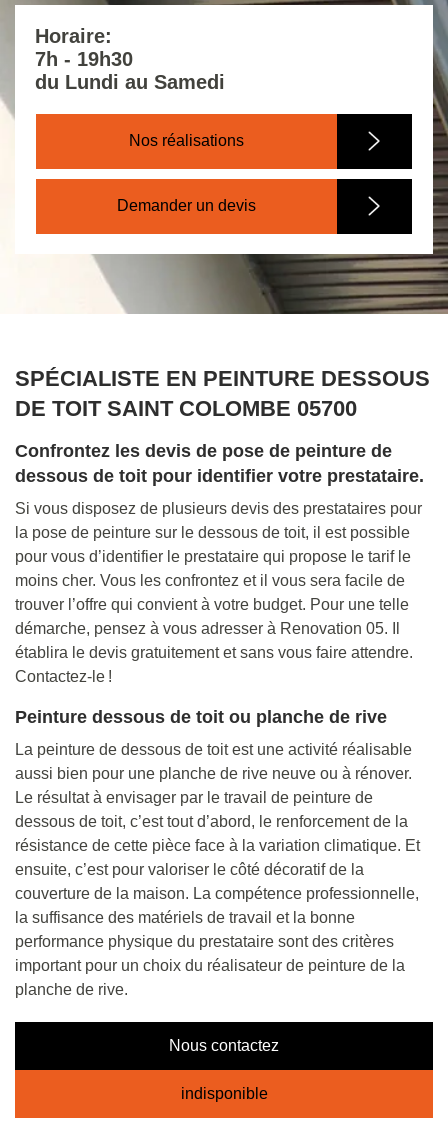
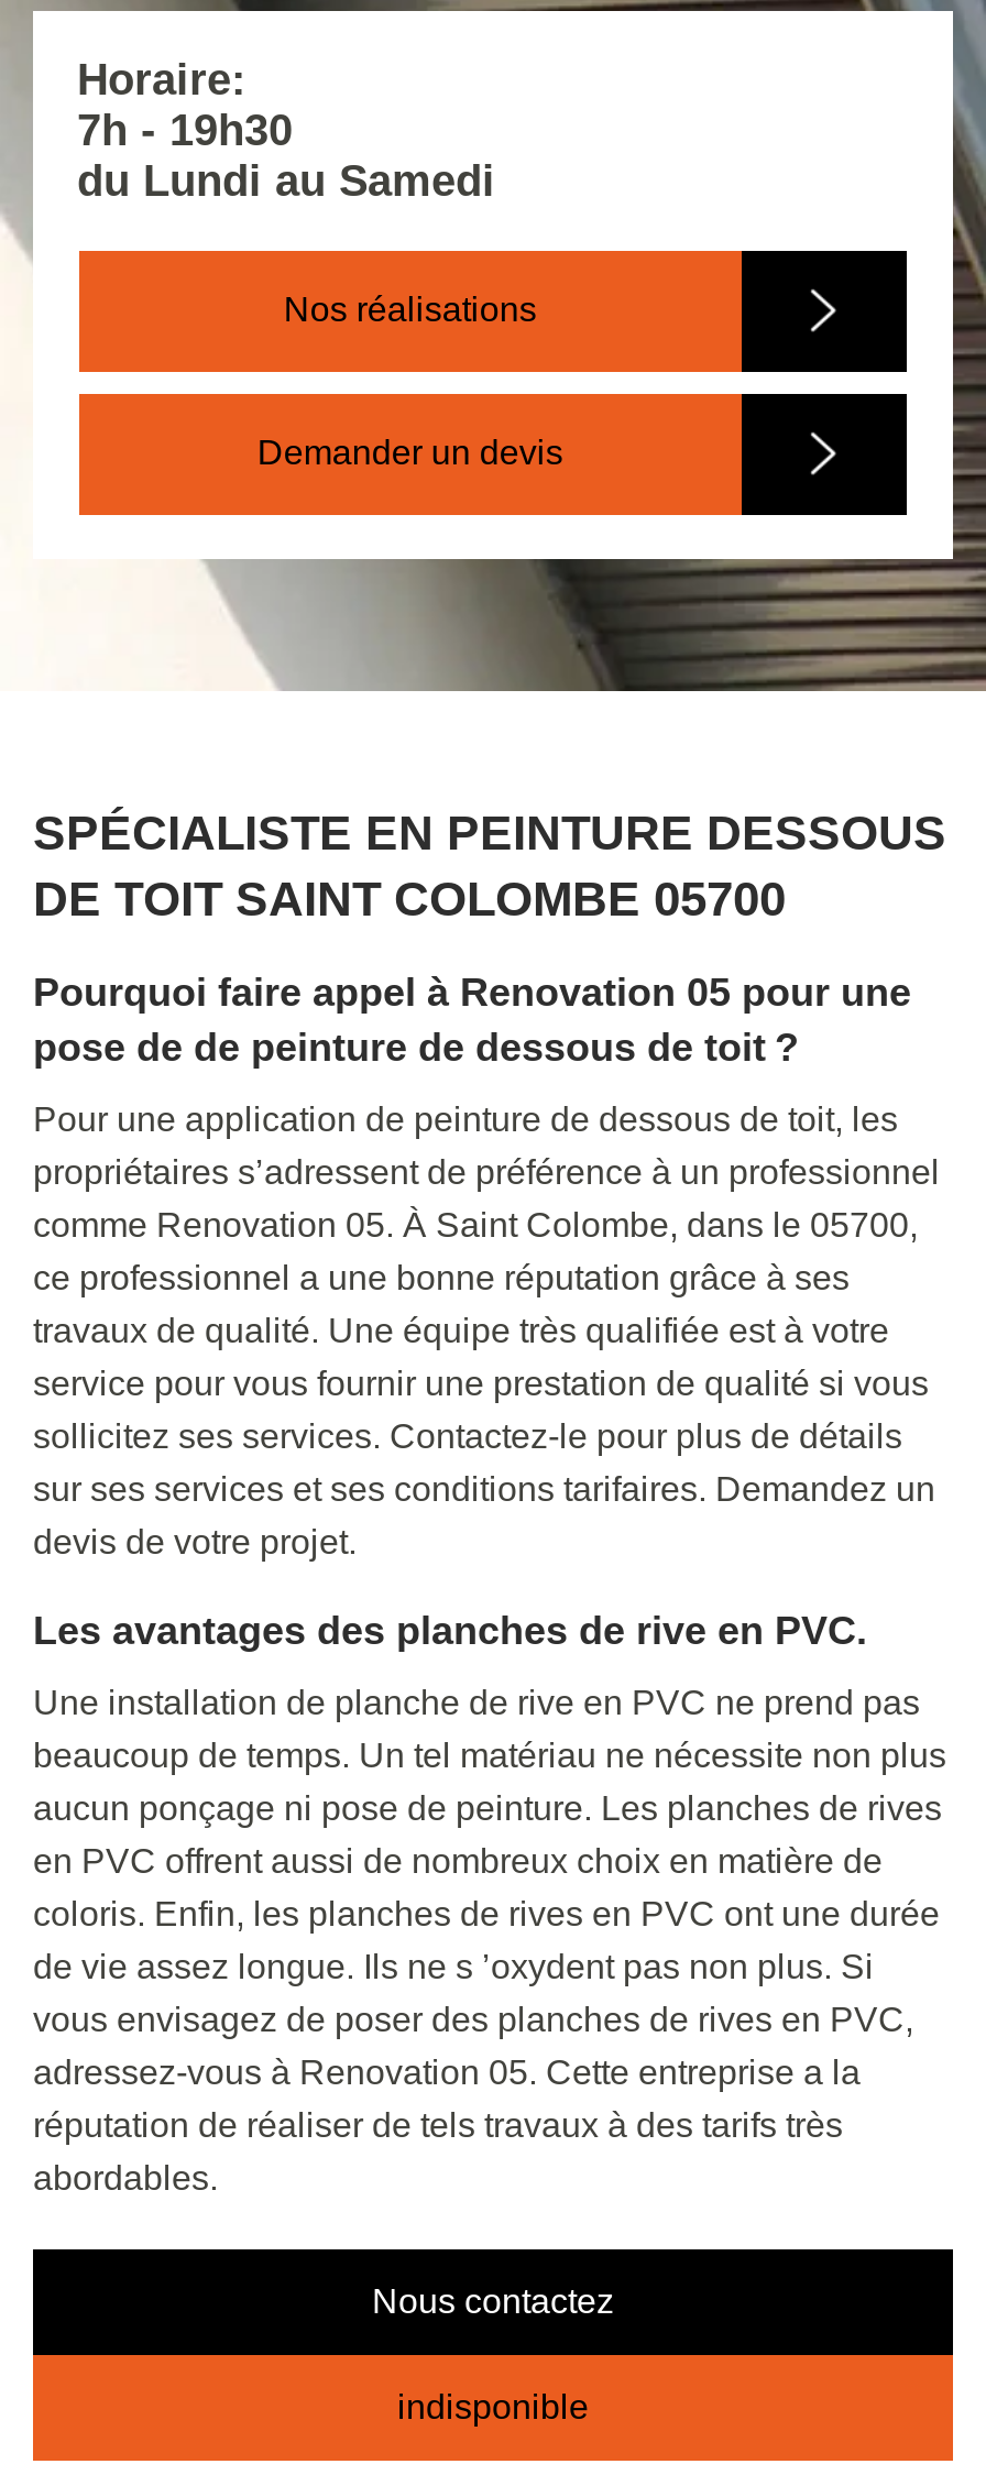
[15,441,424,486] Confrontez les devis de pose de peinture de | dessous de toit pour identifier votre prestataire. -> [33,971,911,1070] Pourquoi faire appel à Renovation 05 pour une | pose de de peinture de dessous de toit ?
[15,500,422,685] Si vous disposez de plusieurs devis des prestataires pour | la pose de peinture sur le dessous de toit, il est possible | pour vous d’identifier le prestataire qui propose le tarif le | moins cher. Vous les confrontez et il vous sera facile de | trouver l’offre qui convient à votre budget. Pour une telle | démarche, pensez à vous adresser à Renovation 05. Il | établira le devis gratuitement et sans vous faire attendre. | Contactez-le ! -> [33,1100,940,1560] Pour une application de peinture de dessous de toit, les | propriétaires s’adressent de préférence à un professionnel | comme Renovation 05. À Saint Colombe, dans le 05700, | ce professionnel a une bonne réputation grâce à ses | travaux de qualité. Une équipe très qualifiée est à votre | service pour vous fournir une prestation de qualité si vous | sollicitez ses services. Contactez-le pour plus de détails | sur ses services et ses conditions tarifaires. Demandez un | devis de votre projet.
[15,707,387,727] Peinture dessous de toit ou planche de rive -> [33,1609,867,1653] Les avantages des planches de rive en PVC.
[15,741,420,998] La peinture de dessous de toit est une activité réalisable | aussi bien pour une planche de rive neuve ou à rénover. | Le résultat à envisager par le travail de peinture de | dessous de toit, c’est tout d’abord, le renforcement de la | résistance de cette pièce face à la variation climatique. Et | ensuite, c’est pour valoriser le côté décoratif de la | couverture de la maison. La compétence professionnelle, | la suffisance des matériels de travail et la bonne | performance physique du prestataire sont des critères | important pour un choix du réalisateur de peinture de la | planche de rive. -> [33,1684,946,2197] Une installation de planche de rive en PVC ne prend pas | beaucoup de temps. Un tel matériau ne nécessite non plus | aucun ponçage ni pose de peinture. Les planches de rives | en PVC offrent aussi de nombreux choix en matière de | coloris. Enfin, les planches de rives en PVC ont une durée | de vie assez longue. Ils ne s ’oxydent pas non plus. Si | vous envisagez de poser des planches de rives en PVC, | adressez-vous à Renovation 05. Cette entreprise a la | réputation de réaliser de tels travaux à des tarifs très | abordables.

